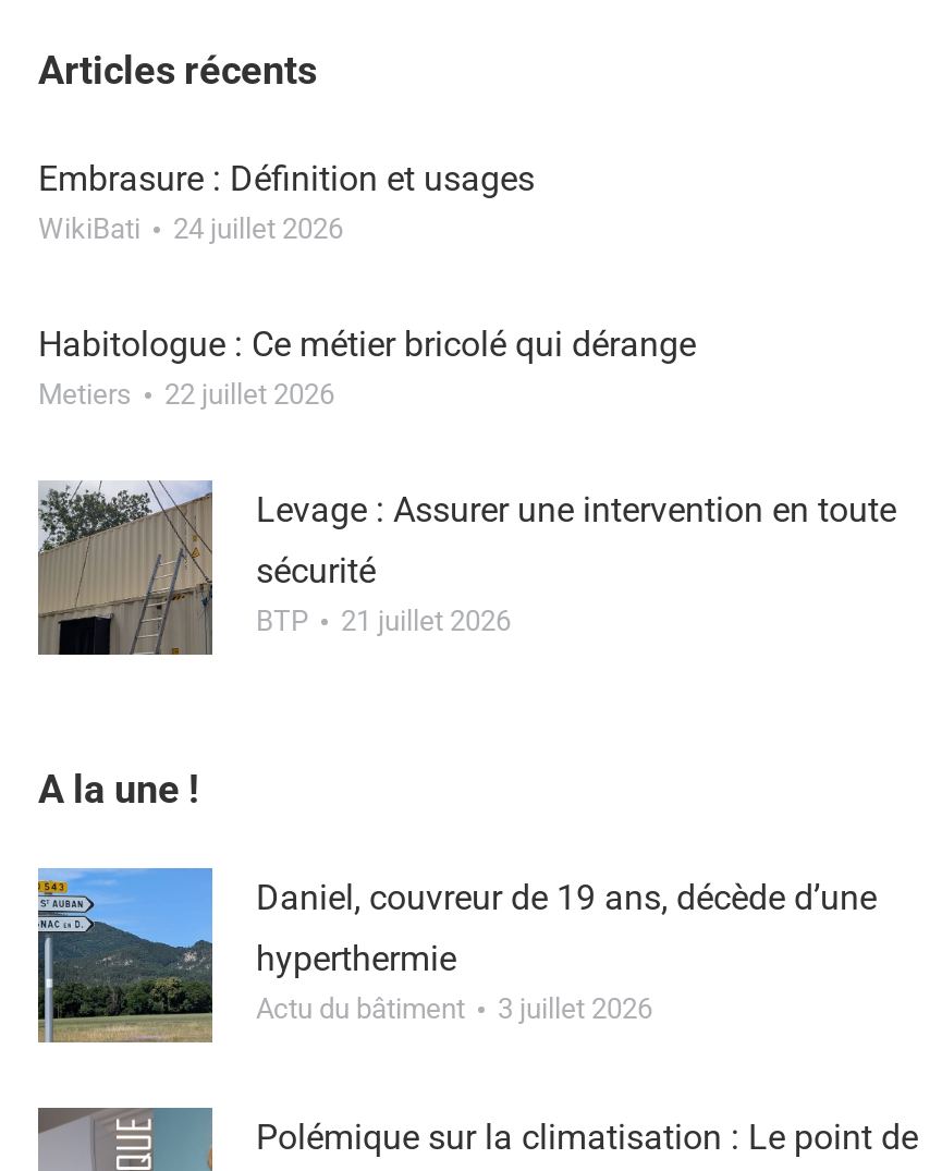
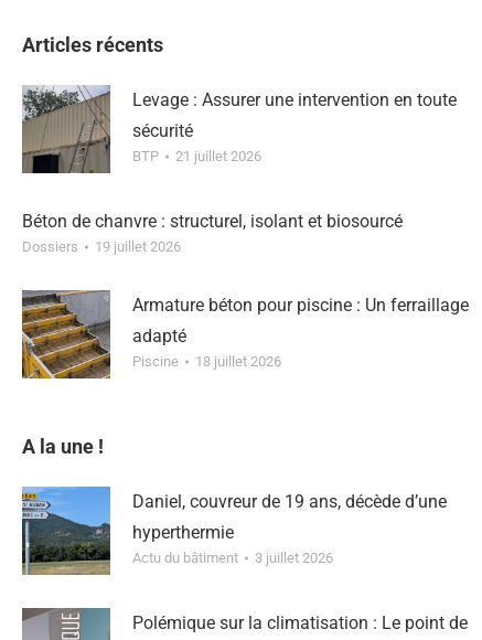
[38,158,696,411] Embrasure : Définition et usages | WikiBati | 24 juillet 2026 | Habitologue : Ce métier bricolé qui dérange | Metiers | 22 juillet 2026 -> none
moved [36,478,896,657] -> [21,84,457,174]: [image] | Levage : Assurer une intervention en toute | sécurité | BTP | 21 juillet 2026
none -> [22,211,469,380] [image] | Béton de chanvre : structurel, isolant et biosourcé | Dossiers | 19 juillet 2026 | Armature béton pour piscine : Un ferraillage | adapté | Piscine | 18 juillet 2026

